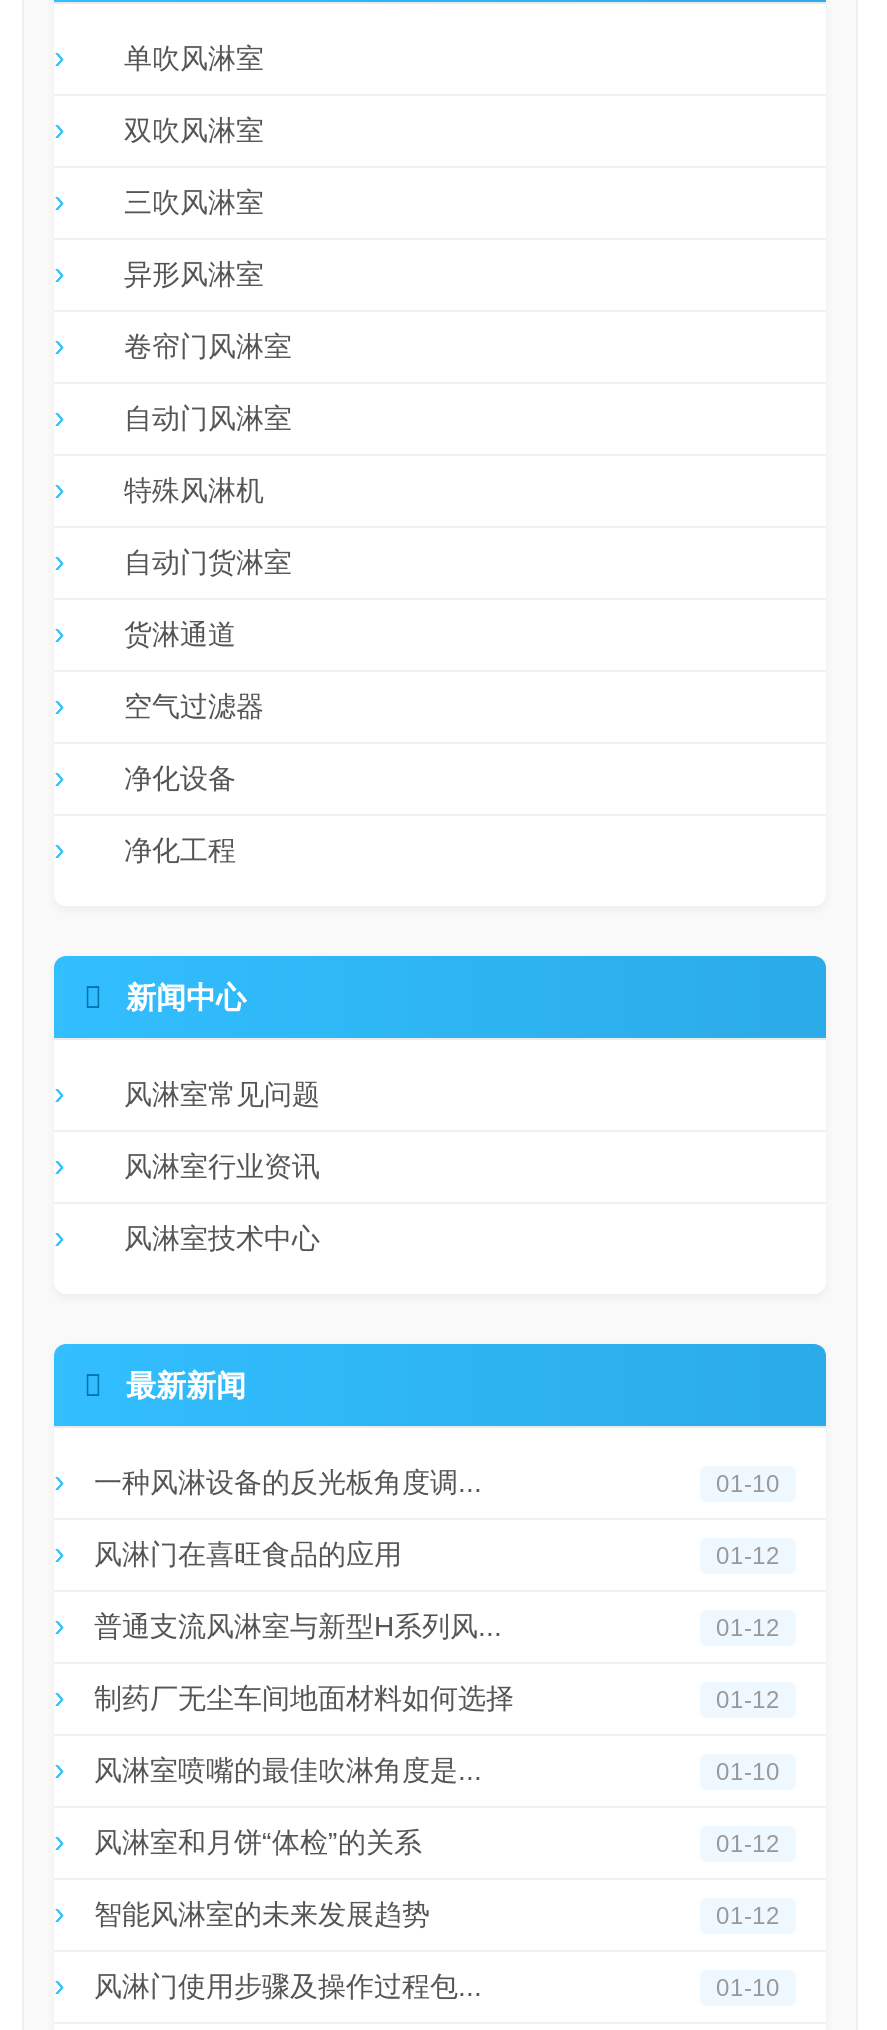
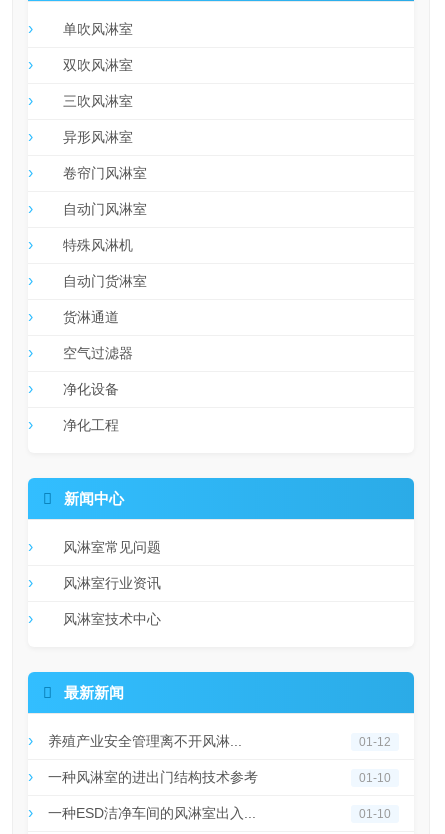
[94,1466,780,1570] 一种风淋设备的反光板角度调... | 01-10 | 风淋门在喜旺食品的应用 -> [48,733,242,749] 养殖产业安全管理离不开风淋...
[94,1610,780,1786] 普通支流风淋室与新型H系列风... | 01-12 | 制药厂无尘车间地面材料如何选择 | 01-12 | 风淋室喷嘴的最佳吹淋角度是... -> [48,769,258,785] 一种风淋室的进出门结构技术参考
[94,1826,780,2002] 风淋室和月饼“体检”的关系 | 01-12 | 智能风淋室的未来发展趋势 | 01-12 | 风淋门使用步骤及操作过程包... -> [48,805,256,821] 一种ESD洁净车间的风淋室出入...

